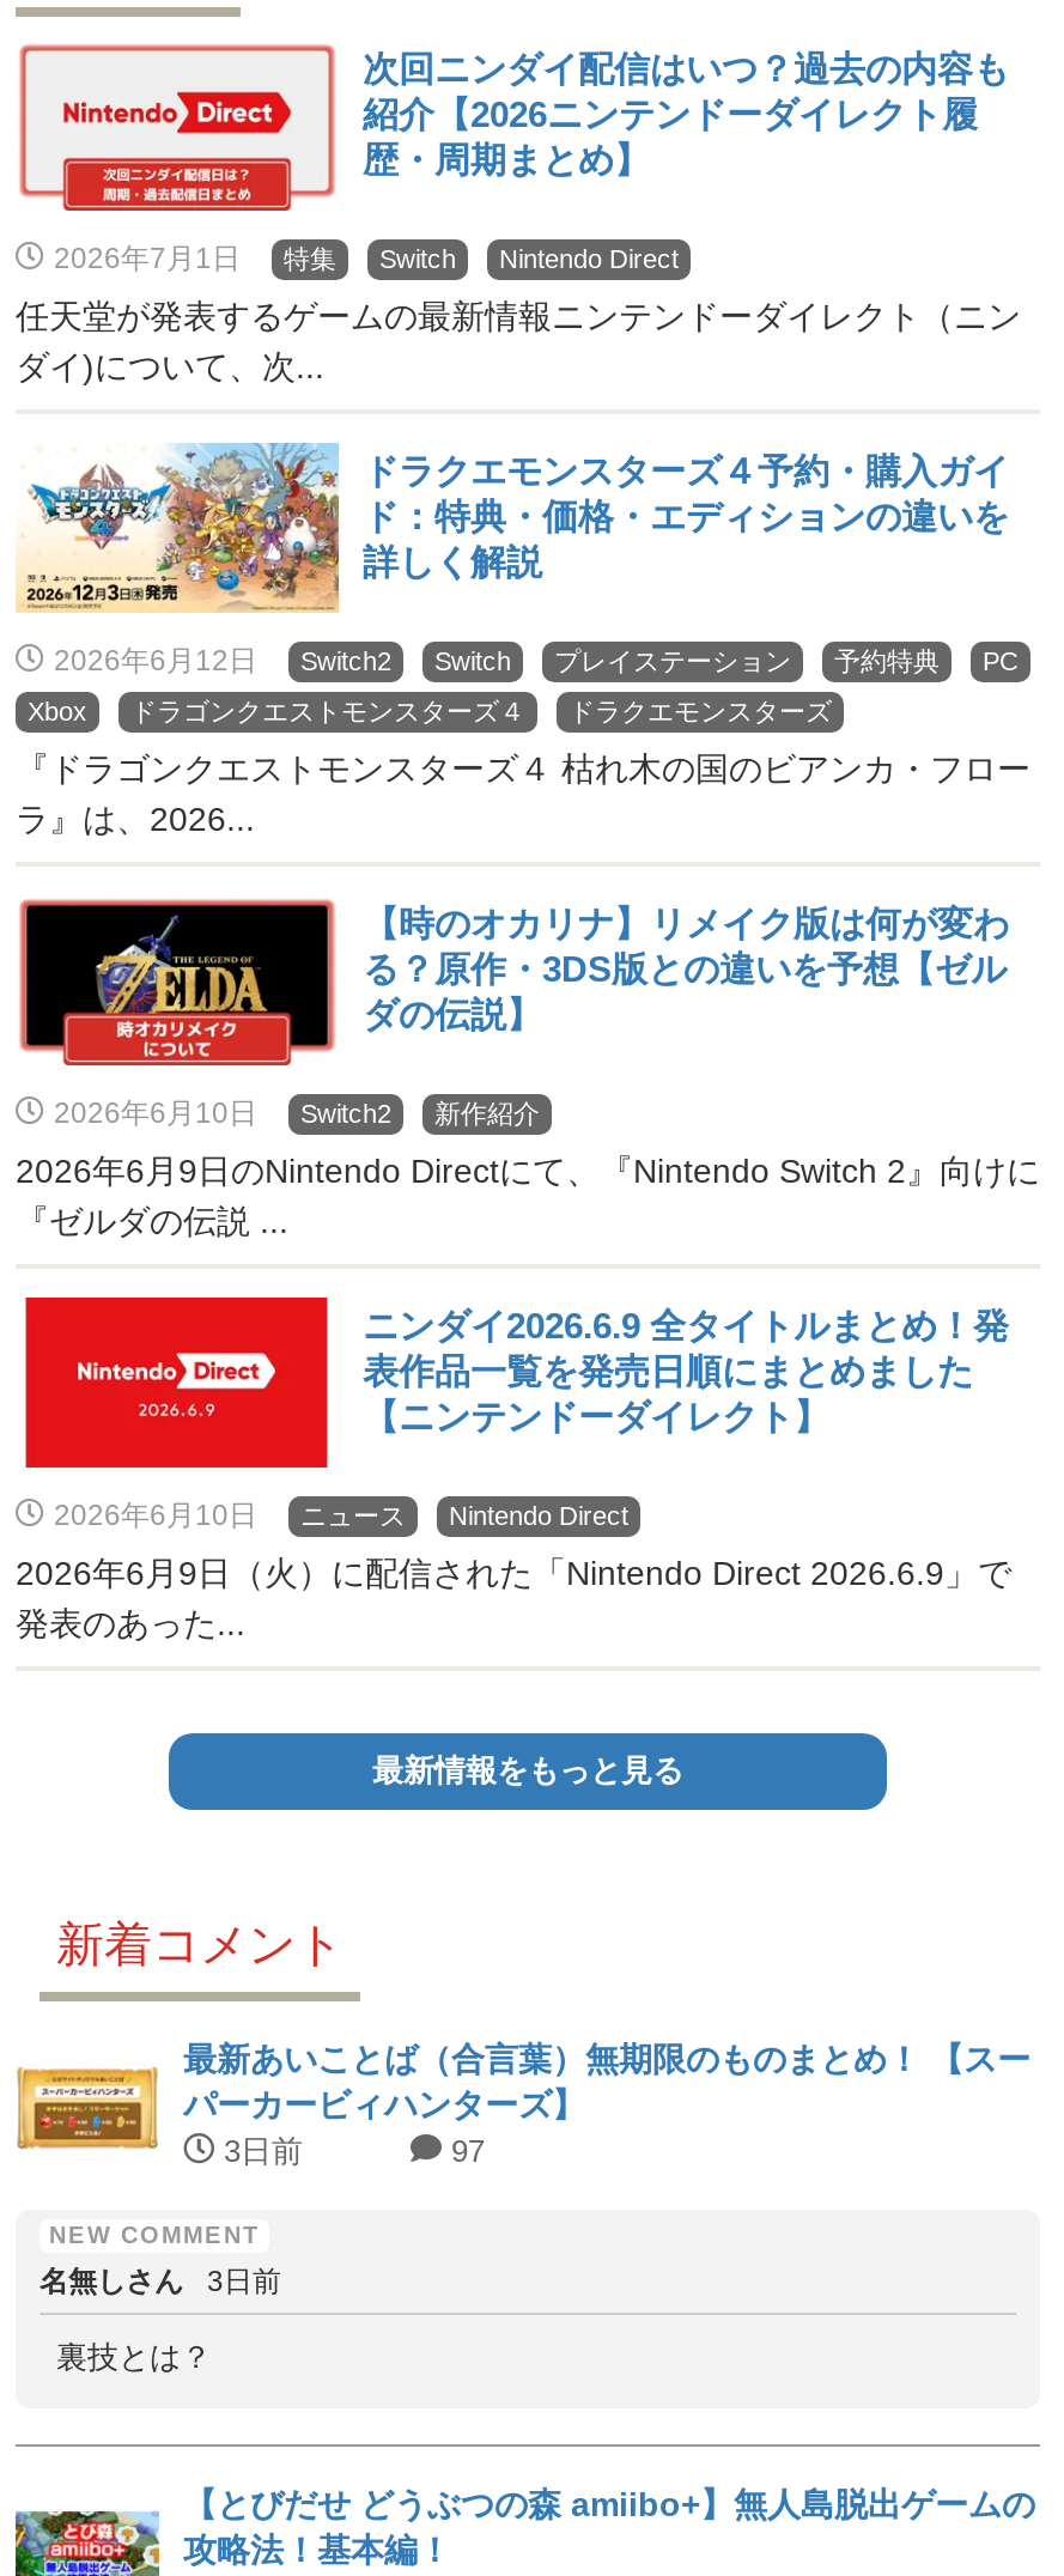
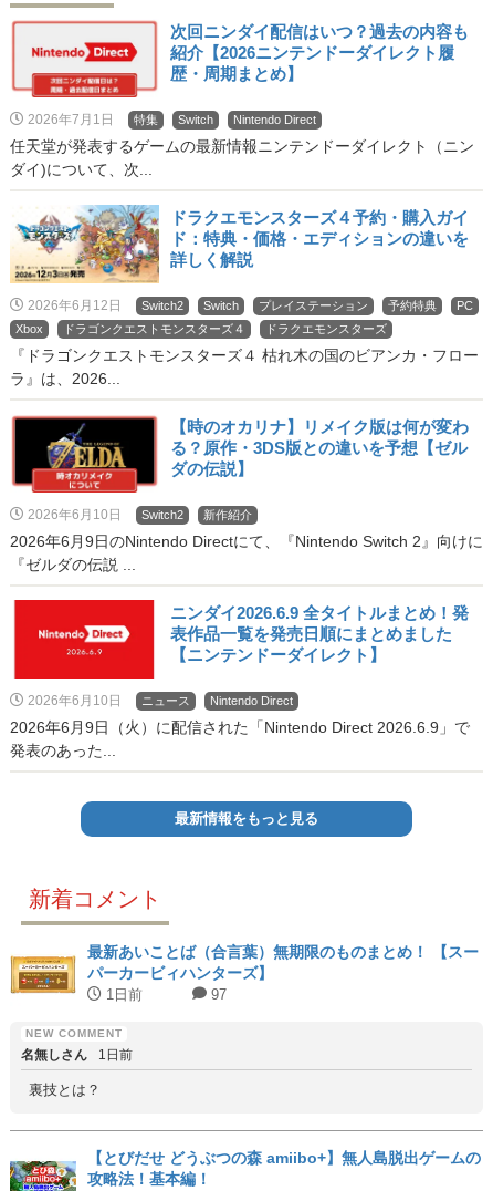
[214,2133,303,2169] 3日前 -> [102,986,143,1003] 1日前
[39,2265,281,2298] 名無しさん 3日前 -> [21,1047,133,1063] 名無しさん 1日前

